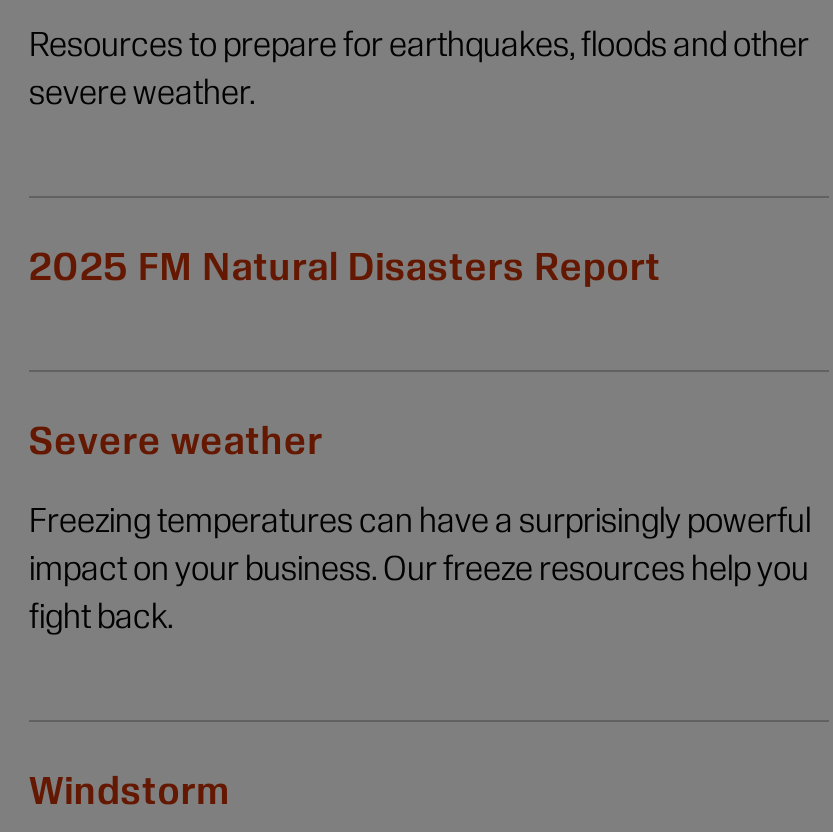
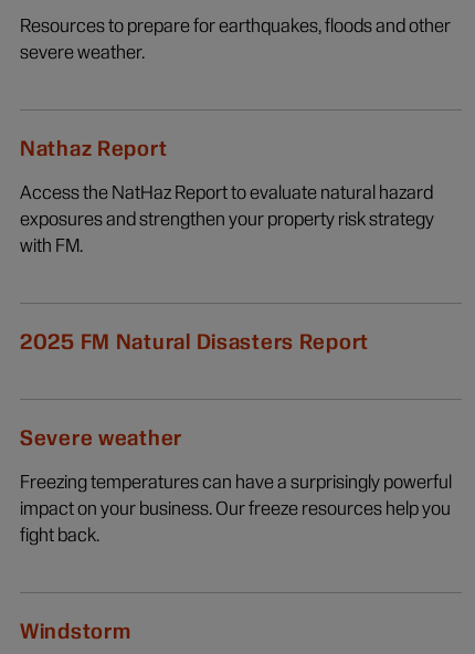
none -> [20,136,434,256] Nathaz Report | Access the NatHaz Report to evaluate natural hazard | exposures and strengthen your property risk strategy | with FM.

